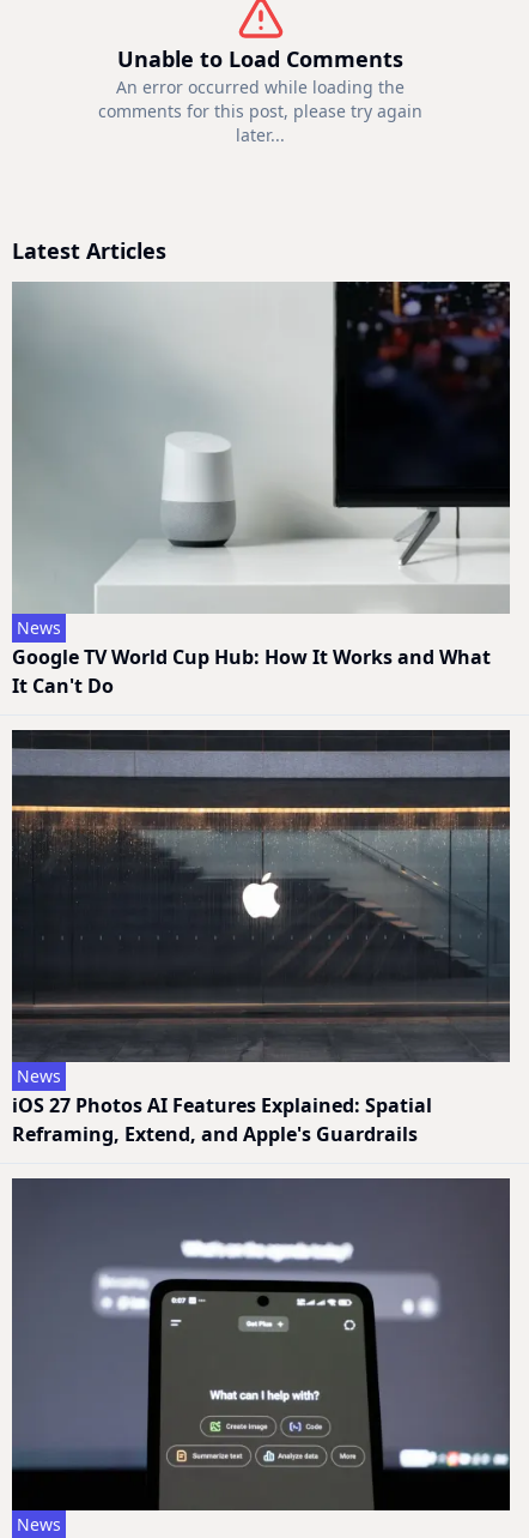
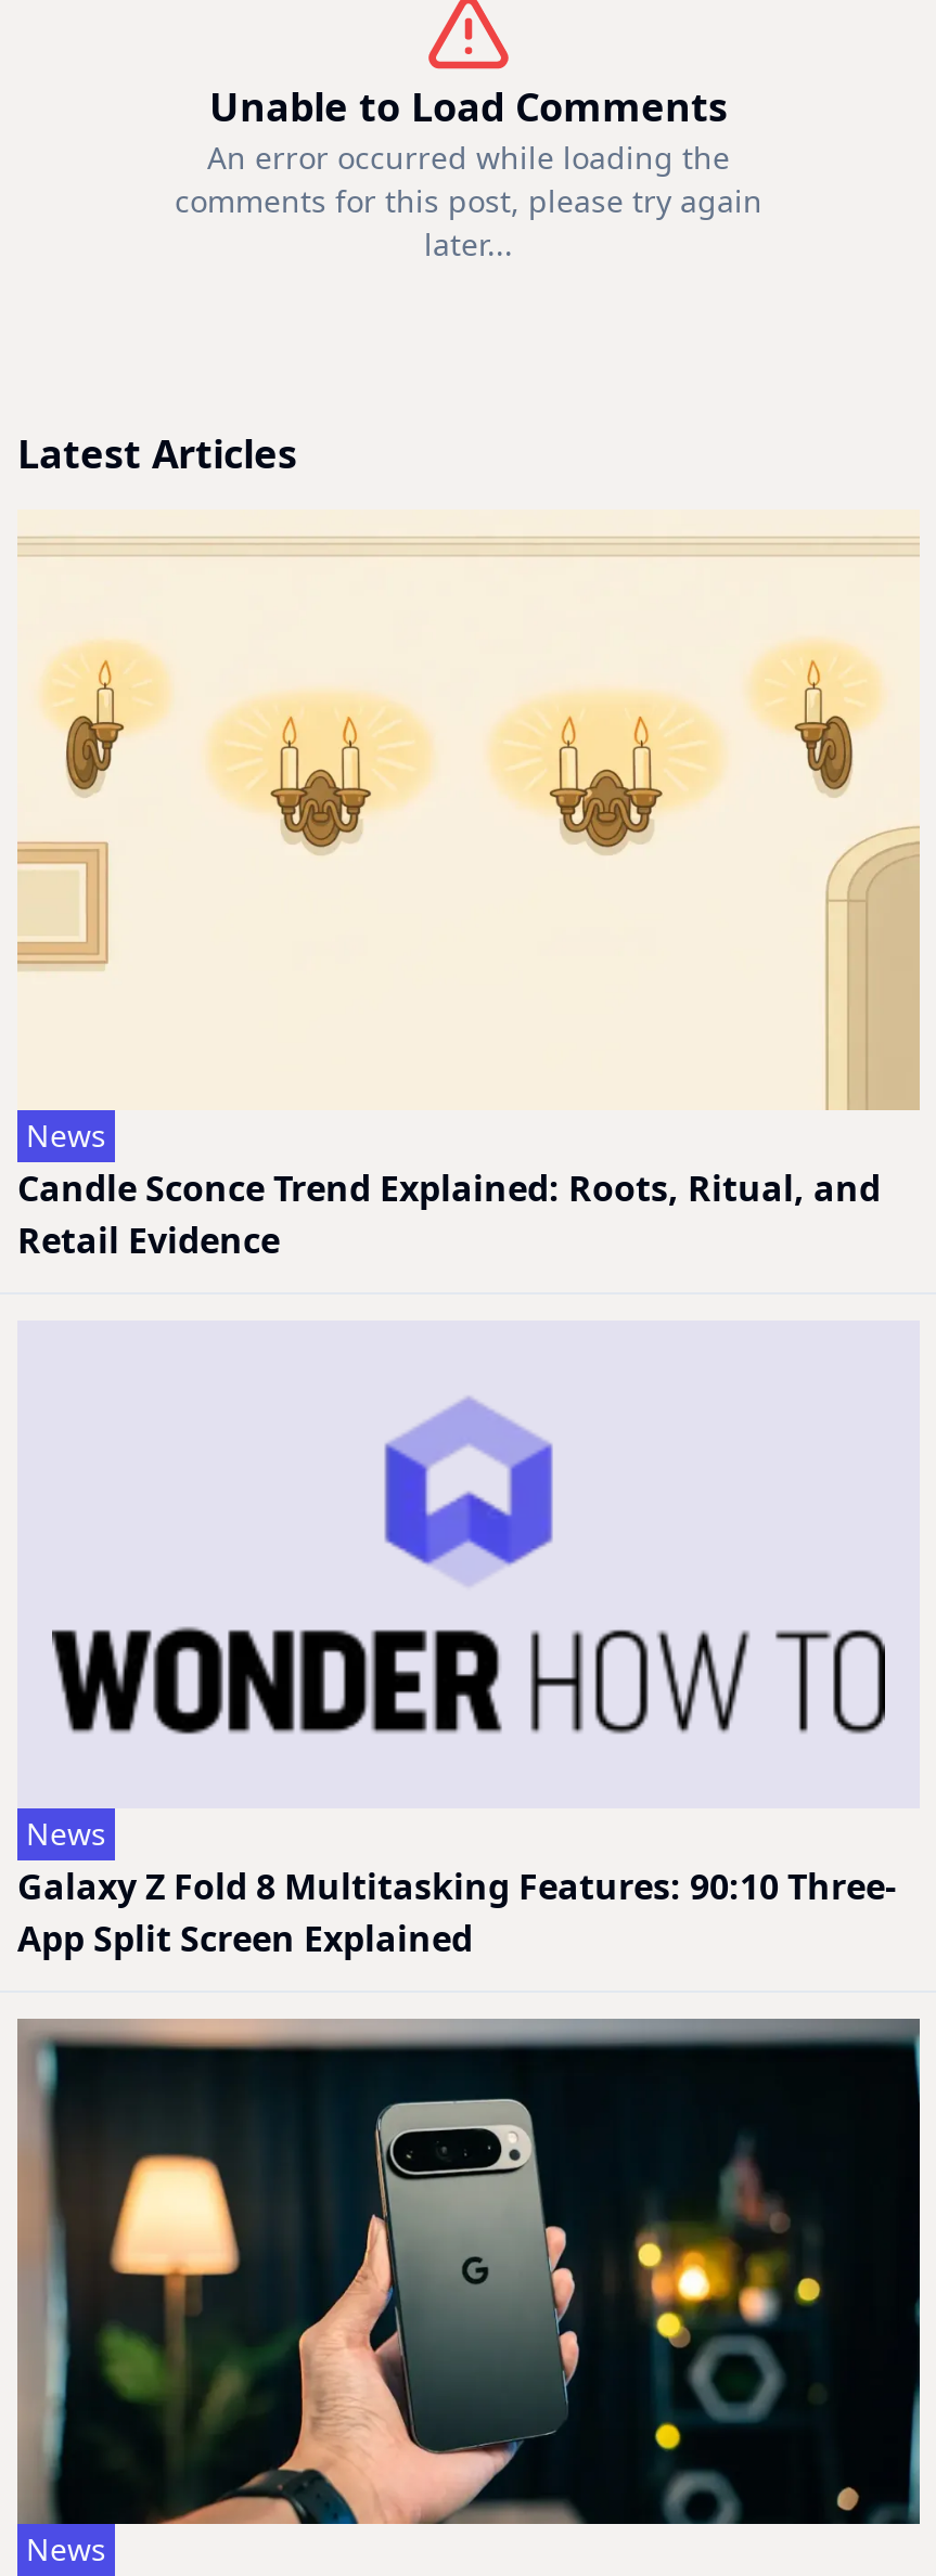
[11,281,511,698] [image] | Google TV World Cup Hub: How It Works and What | It Can't Do -> [17,510,920,1264] [image] | Candle Sconce Trend Explained: Roots, Ritual, and | Retail Evidence
[11,729,511,1020] [image] -> [17,1321,920,1811] [image]
[12,1092,432,1147] iOS 27 Photos AI Features Explained: Spatial | Reframing, Extend, and Apple's Guardrails -> [17,1862,896,1962] Galaxy Z Fold 8 Multitasking Features: 90:10 Three- | App Split Screen Explained
[11,1178,511,1512] [image] -> [17,2019,920,2526] [image]

